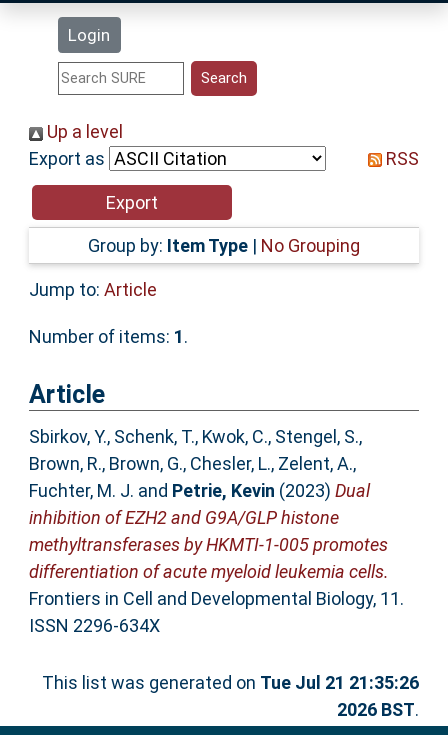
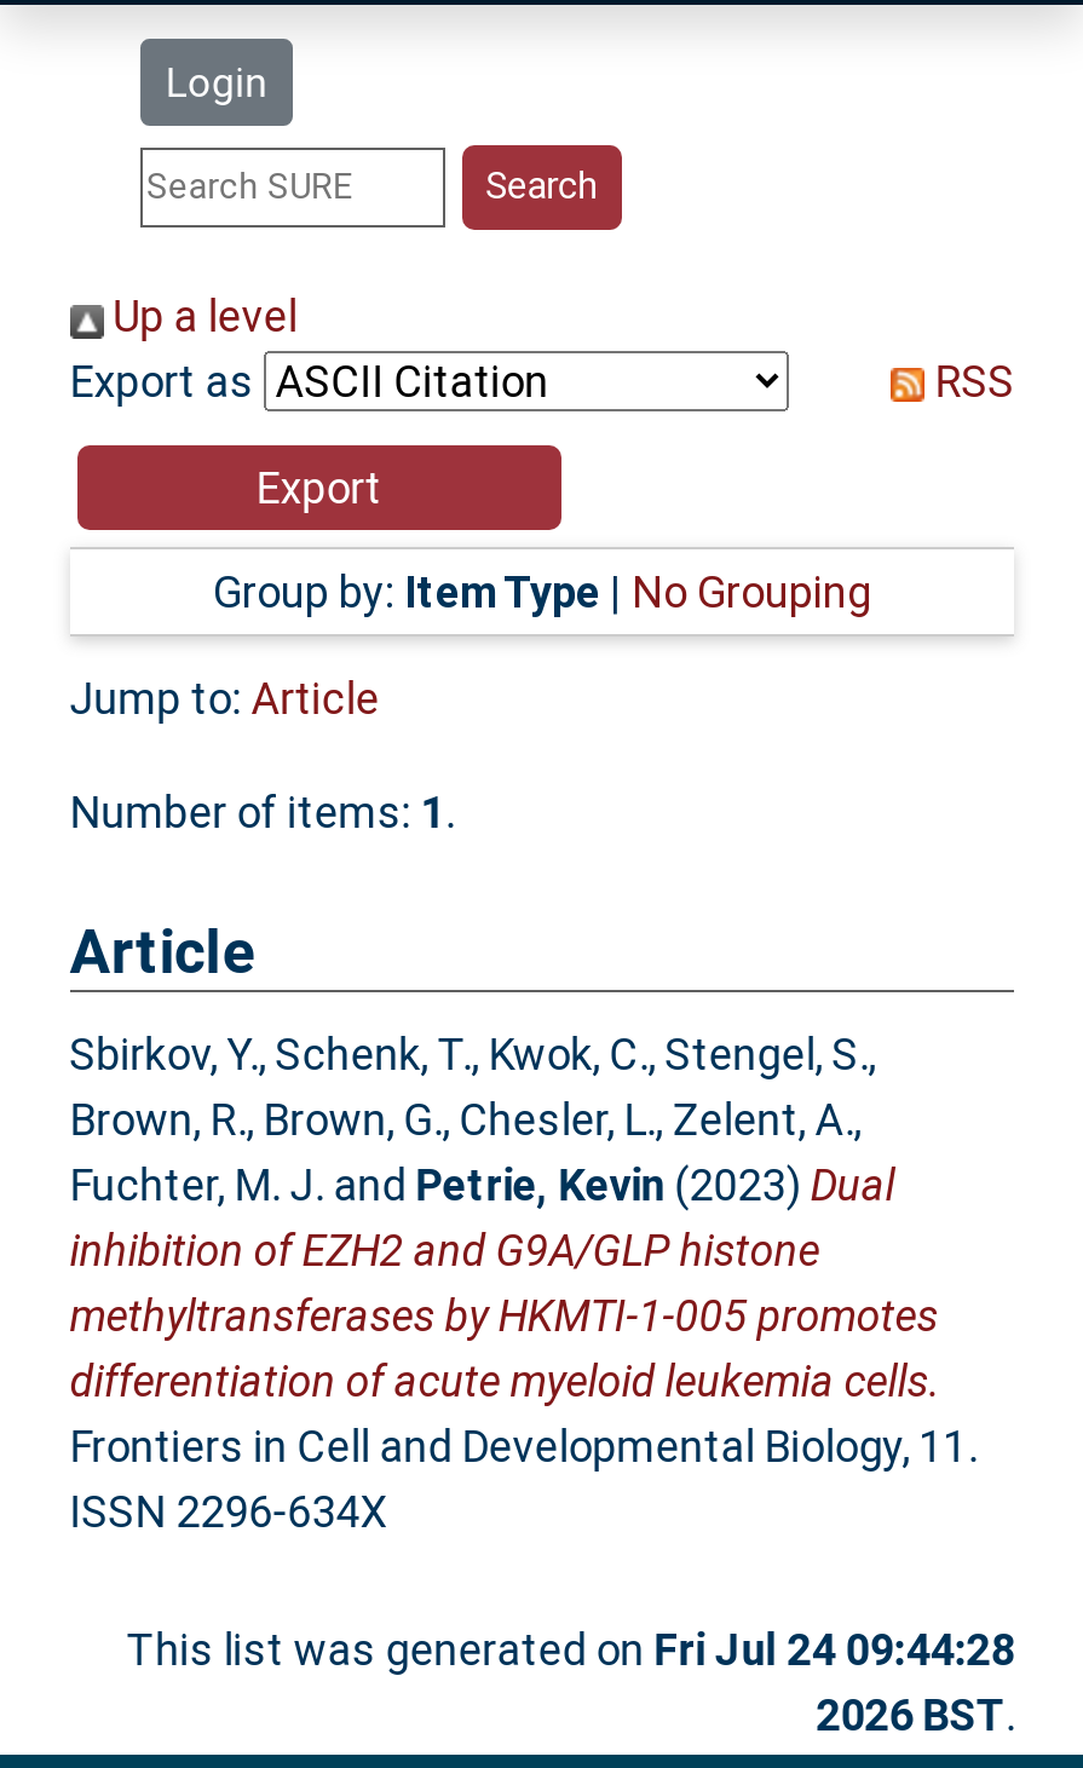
[42,672,419,693] This list was generated on Tue Jul 21 21:35:26 -> [126,1625,1015,1676] This list was generated on Fri Jul 24 09:44:28

